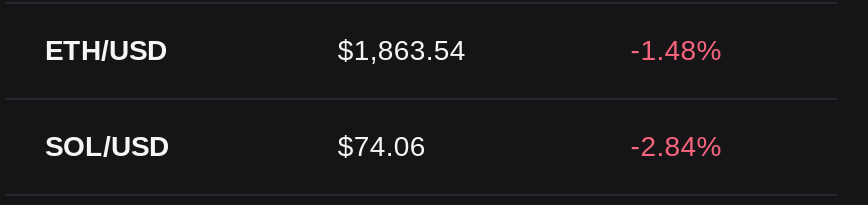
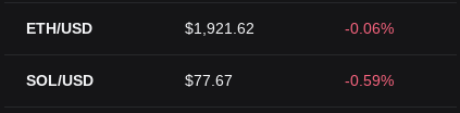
[338,34,466,66] $1,863.54 -> [185,20,255,37] $1,921.62
[631,34,721,66] -1.48% -> [345,20,393,37] -0.06%
[338,130,426,162] $74.06 -> [185,72,233,89] $77.67
[631,130,721,162] -2.84% -> [345,72,393,89] -0.59%

